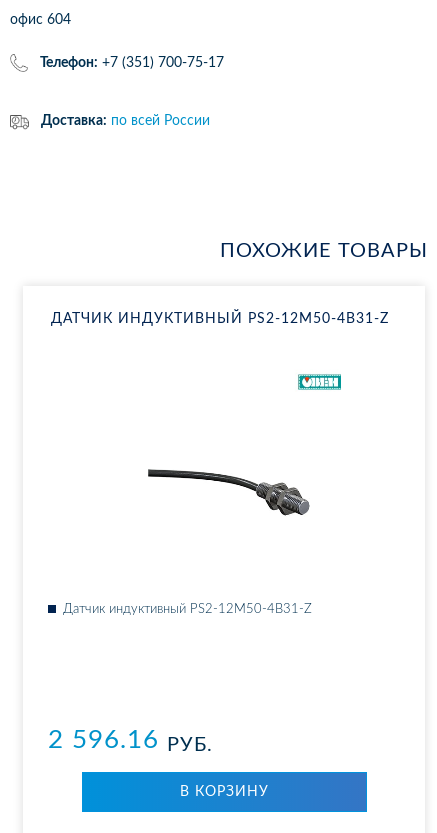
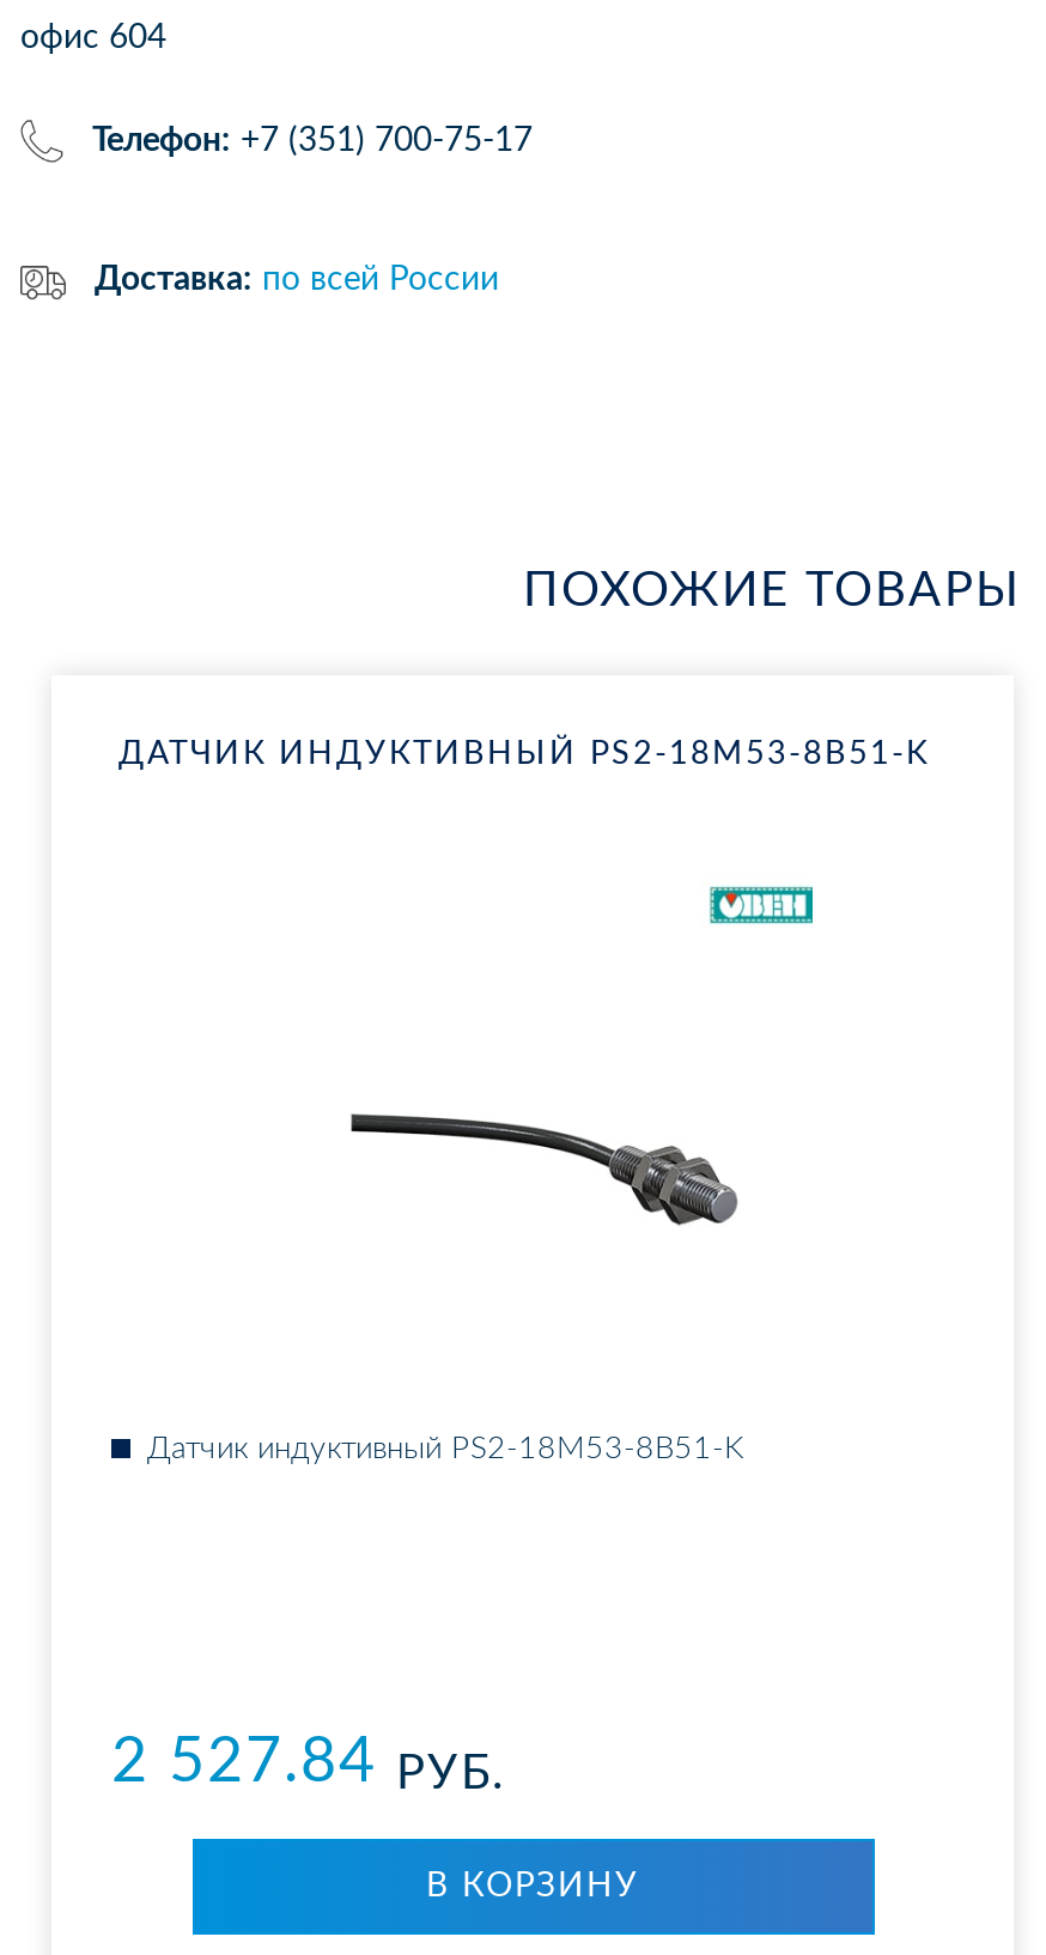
[51,312,389,326] ДАТЧИК ИНДУКТИВНЫЙ PS2-12M50-4B31-Z -> [118,738,930,771] ДАТЧИК ИНДУКТИВНЫЙ PS2-18M53-8B51-K
[63,603,312,616] Датчик индуктивный PS2-12M50-4B31-Z -> [147,1435,743,1466] Датчик индуктивный PS2-18M53-8B51-K
[48,727,213,755] 2 596.16 РУБ. -> [111,1732,506,1799] 2 527.84 РУБ.

